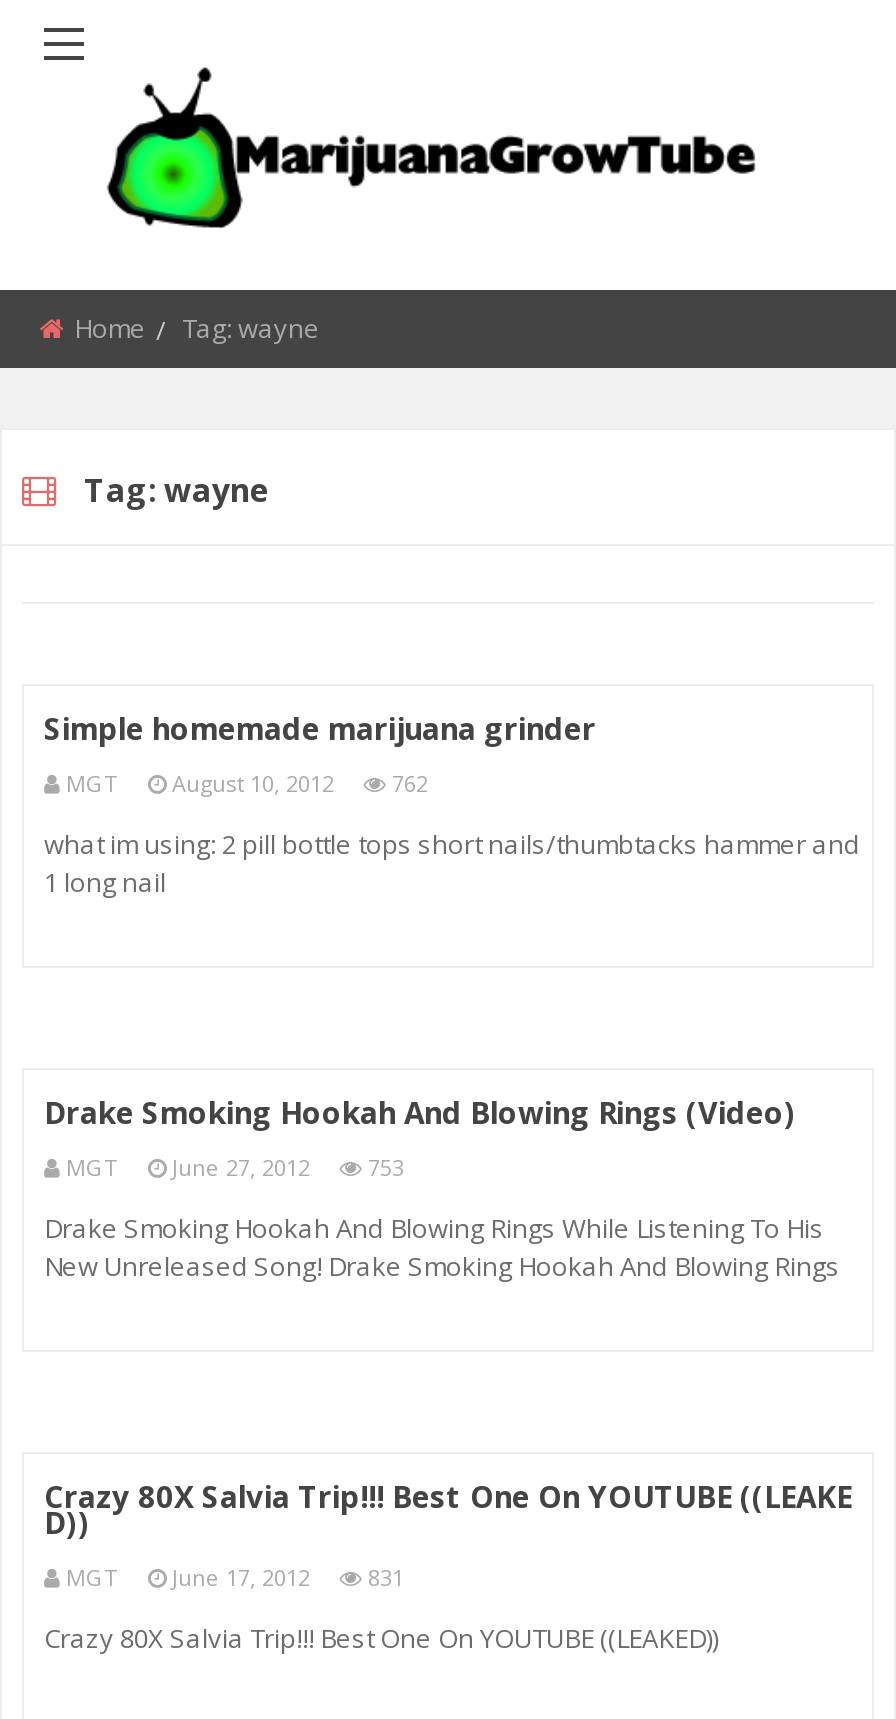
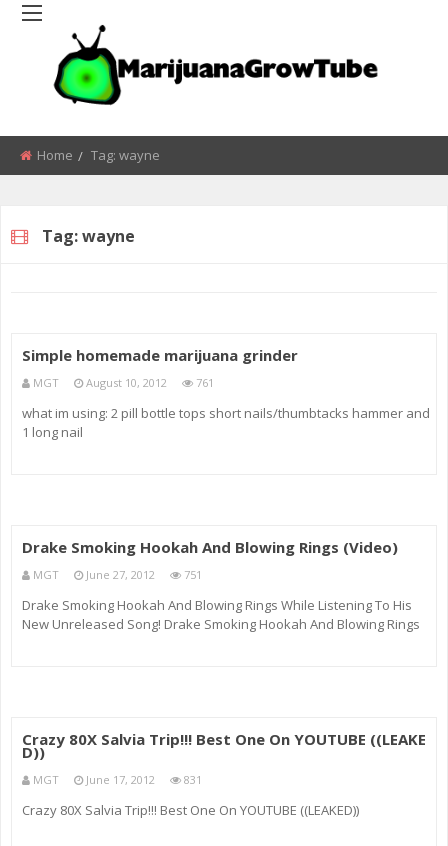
[66,768,428,798] MGT August 10, 2012 762 -> [33,375,214,390] MGT August 10, 2012 761
[66,1152,404,1182] MGT June 27, 2012 753 -> [33,567,202,582] MGT June 27, 2012 751

